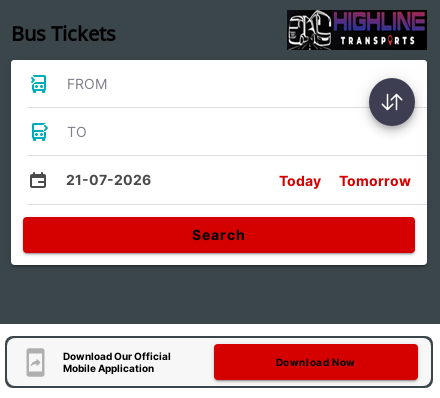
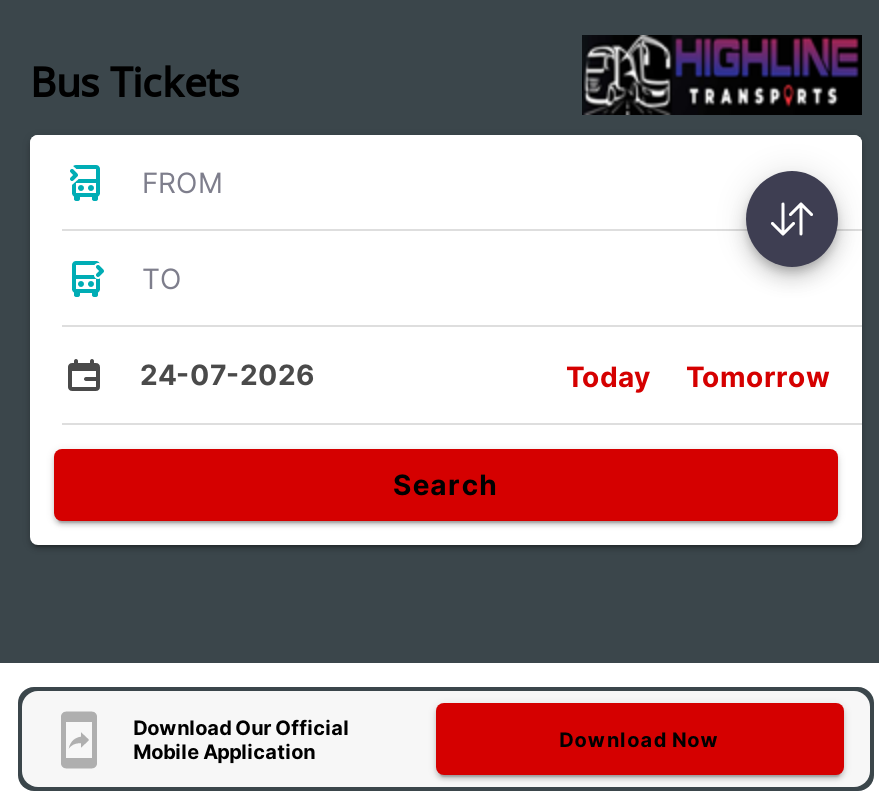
[66,171,151,188] 21-07-2026 -> [140,357,314,391] 24-07-2026

